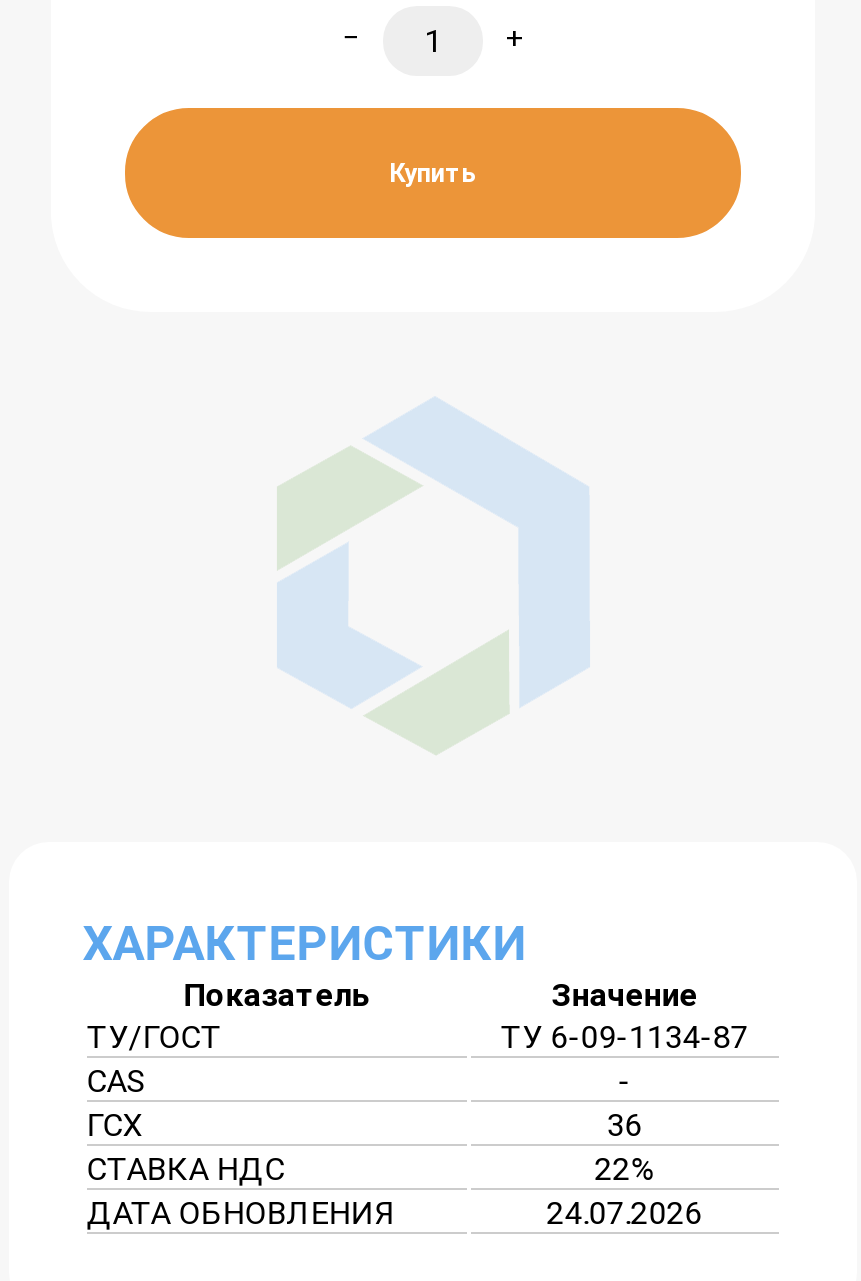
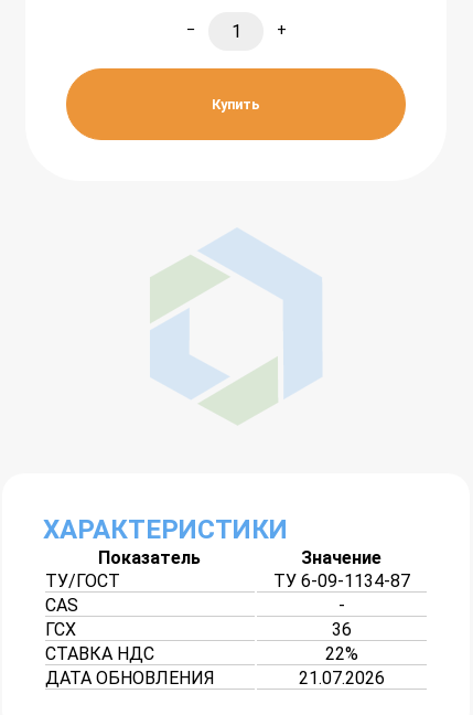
[547,1194,703,1232] 24.07.2026 -> [299,667,385,688] 21.07.2026

